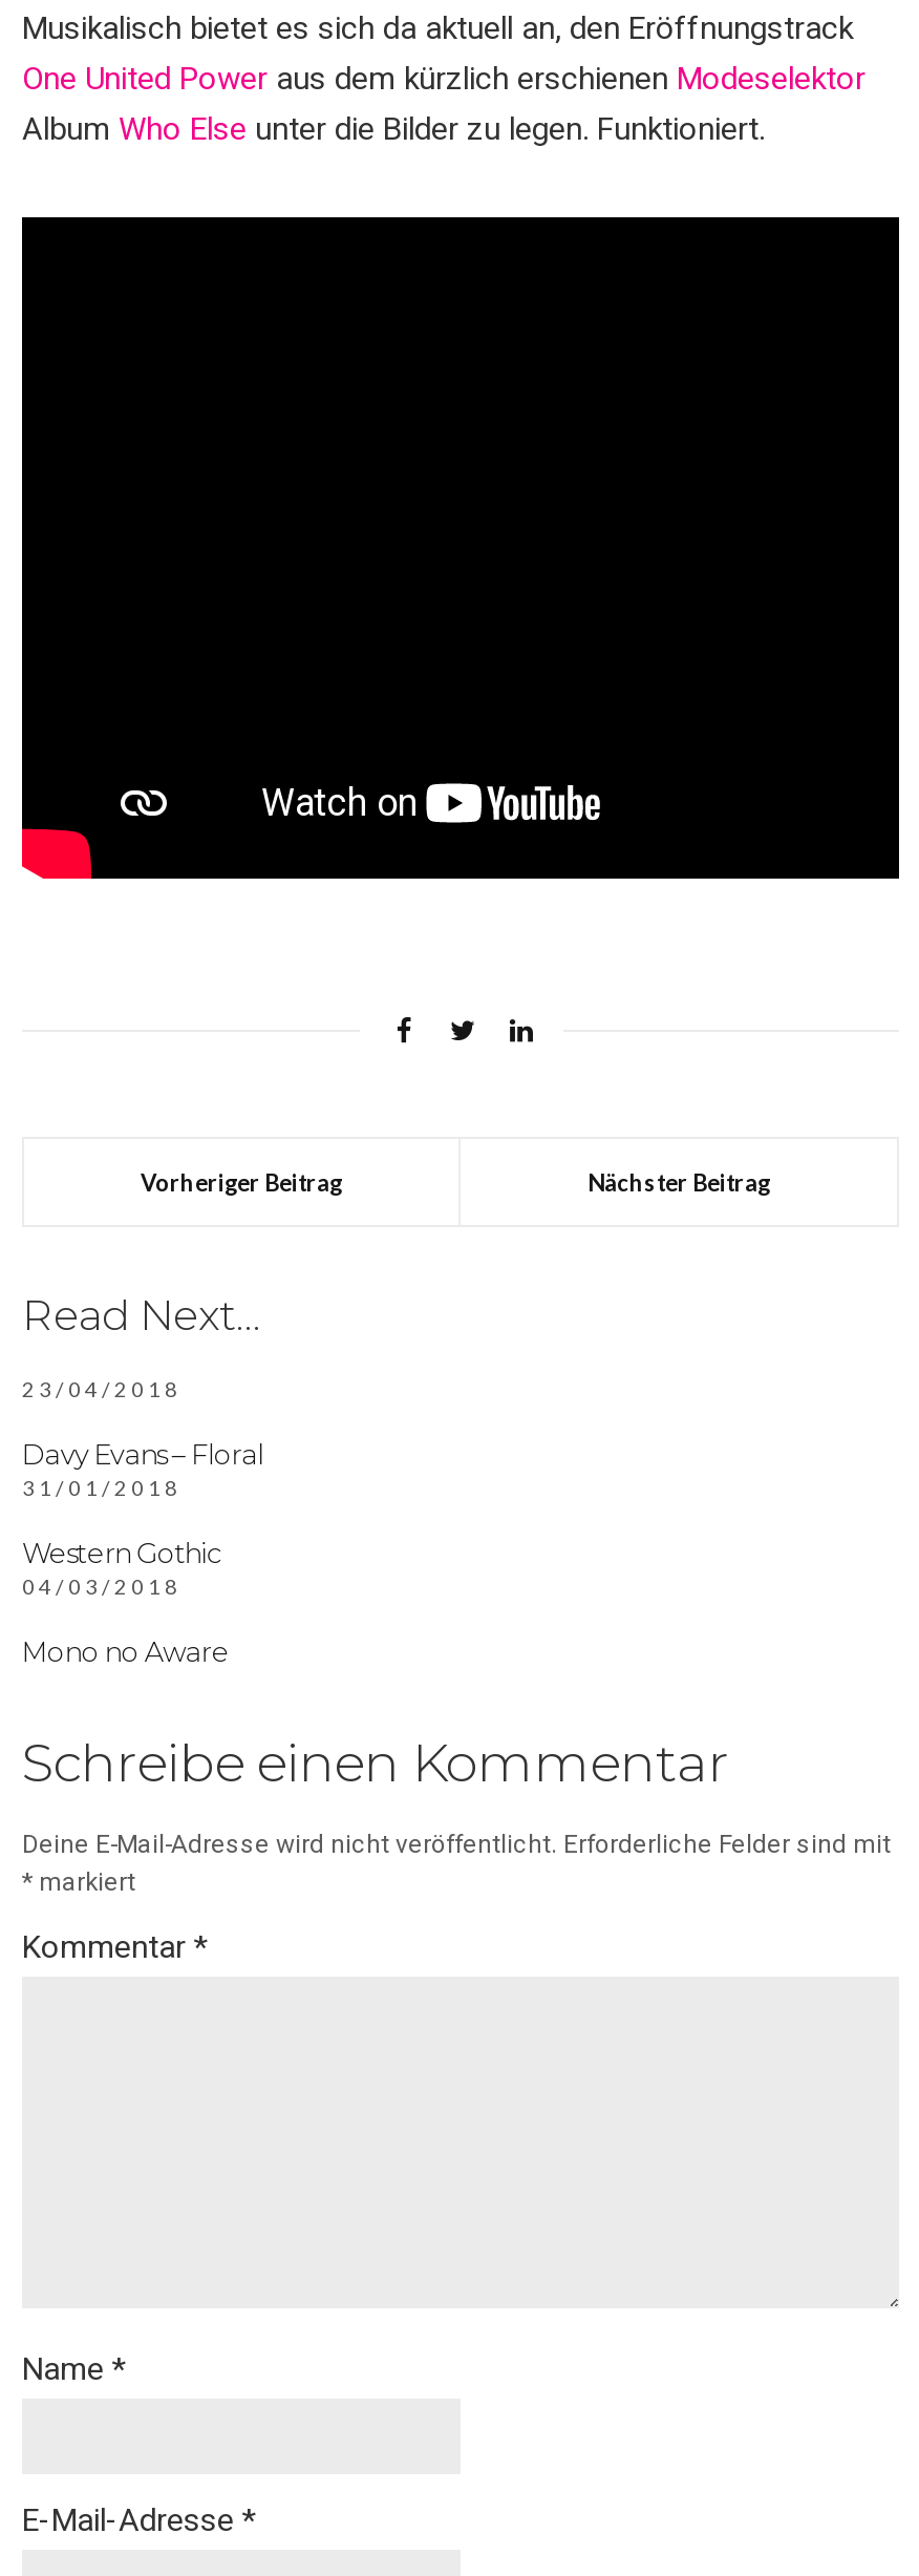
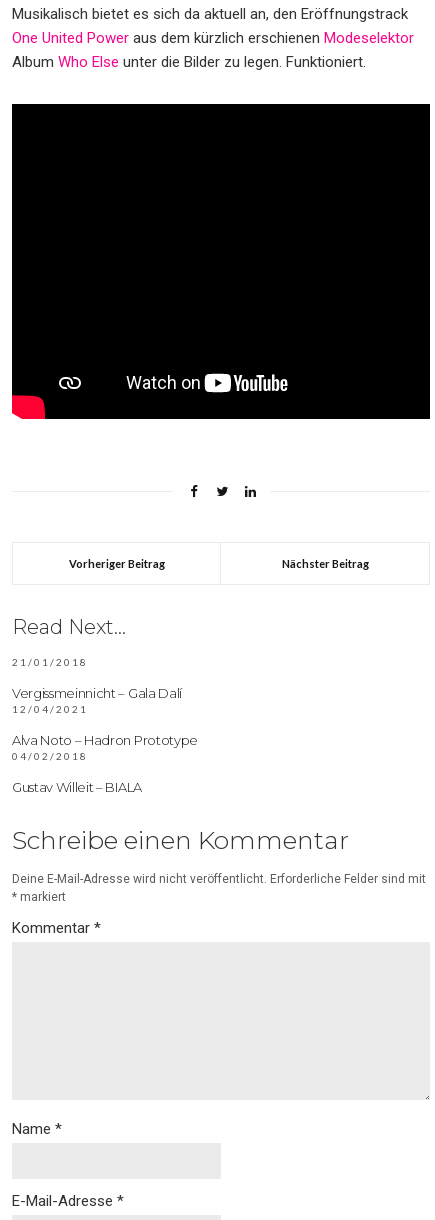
[22,1376,181,1401] 23/04/2018 -> [12,656,88,668] 21/01/2018
[22,1437,263,1500] Davy Evans – Floral | 31/01/2018 -> [12,685,182,715] Vergissmeinnicht – Gala Dalí | 12/04/2021
[22,1535,222,1598] Western Gothic | 04/03/2018 -> [12,732,198,762] Alva Noto – Hadron Prototype | 04/02/2018
[22,1634,229,1668] Mono no Aware -> [12,779,142,795] Gustav Willeit – BIALA

